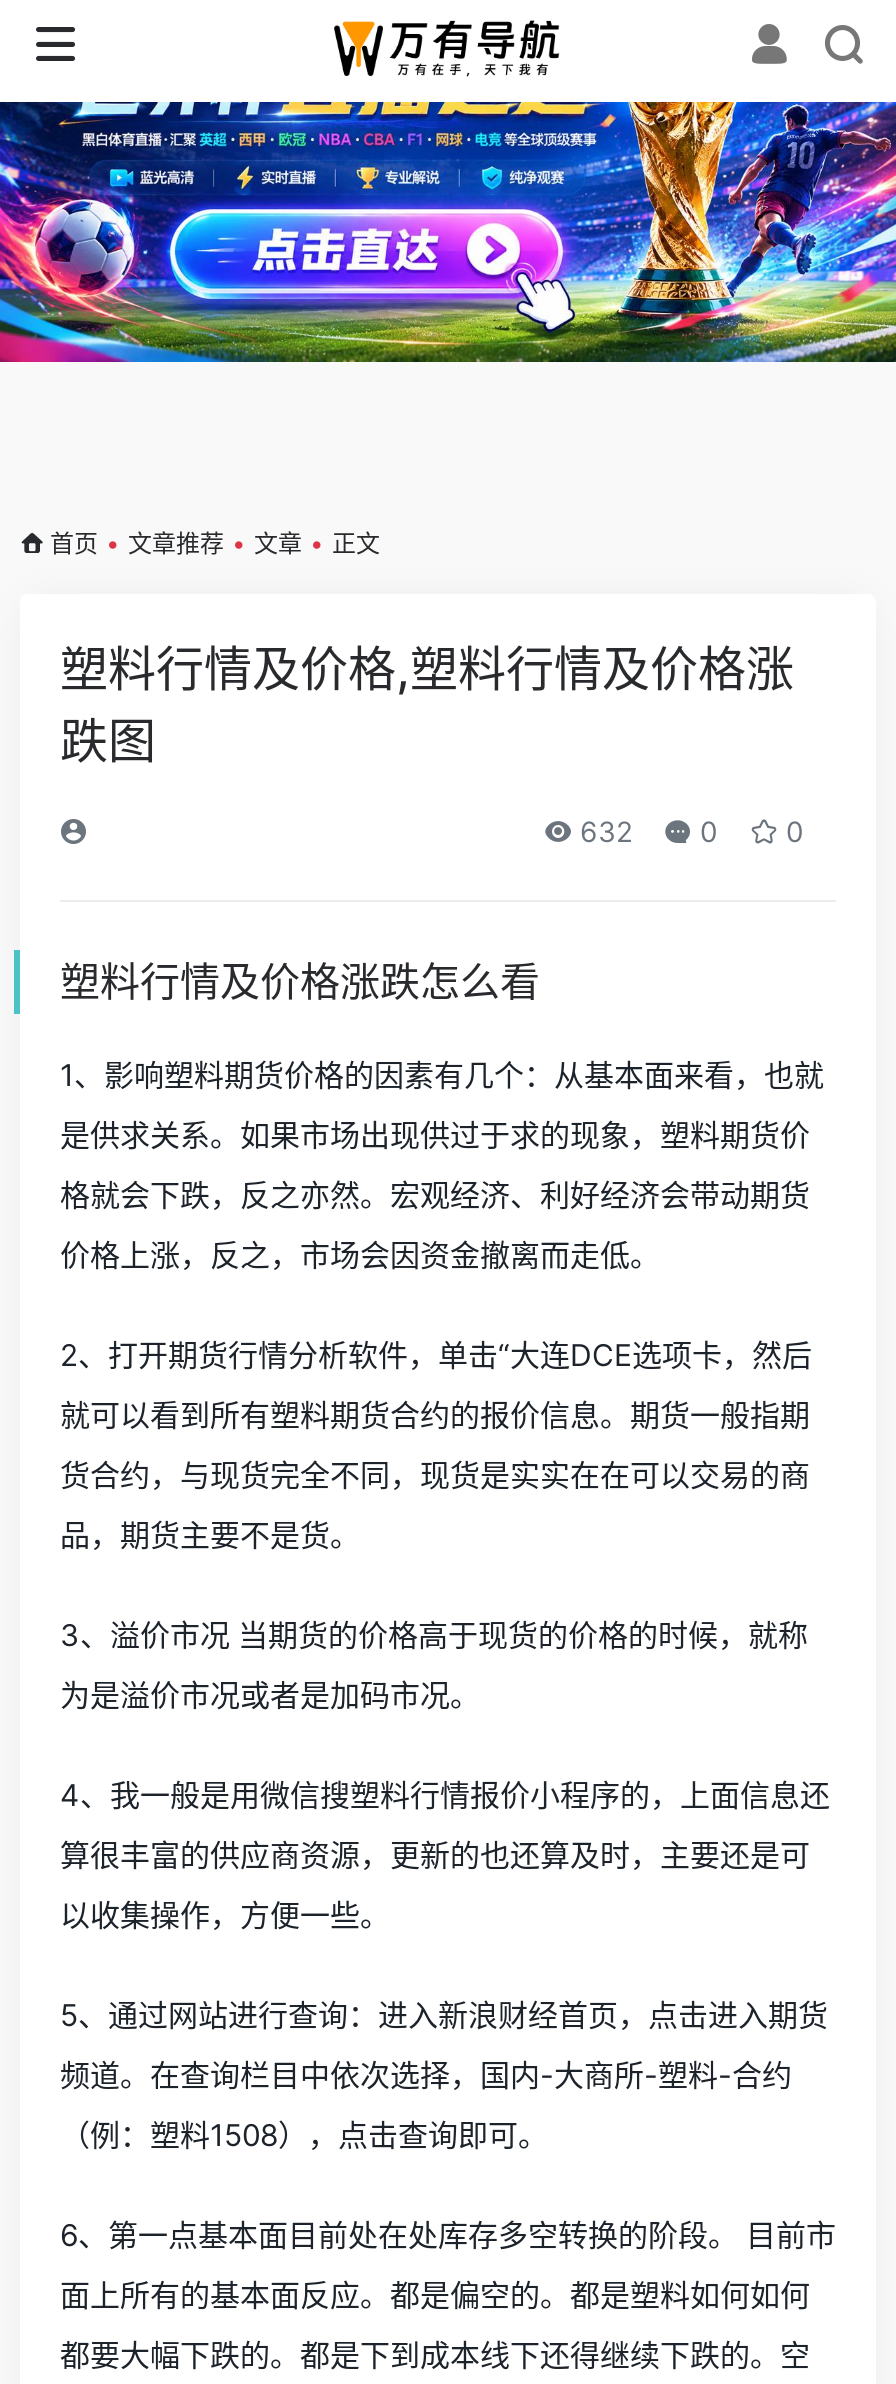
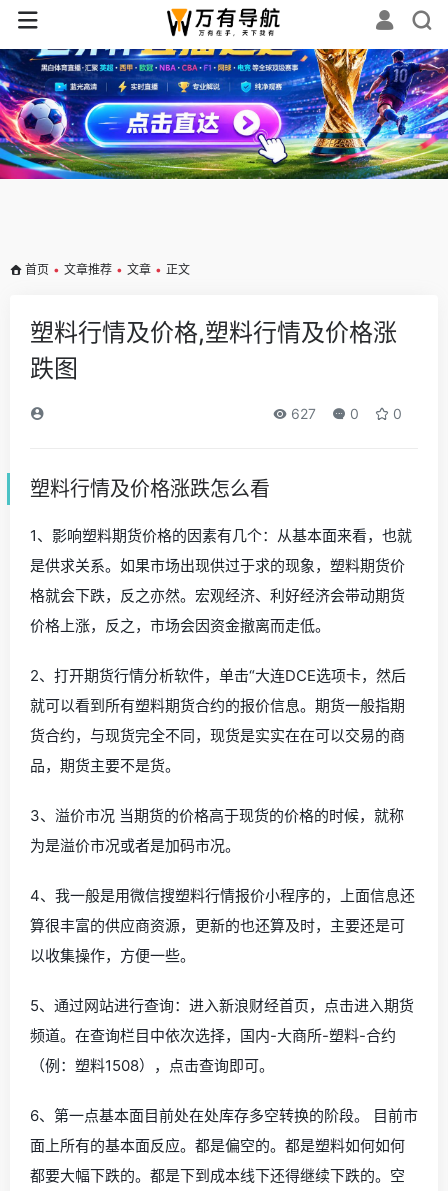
[572,814,804,848] 632 0 0 -> [287,405,402,422] 627 0 0

